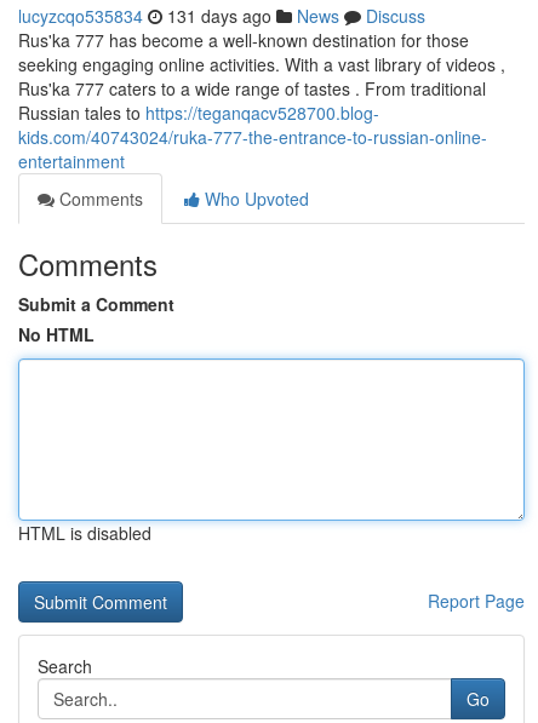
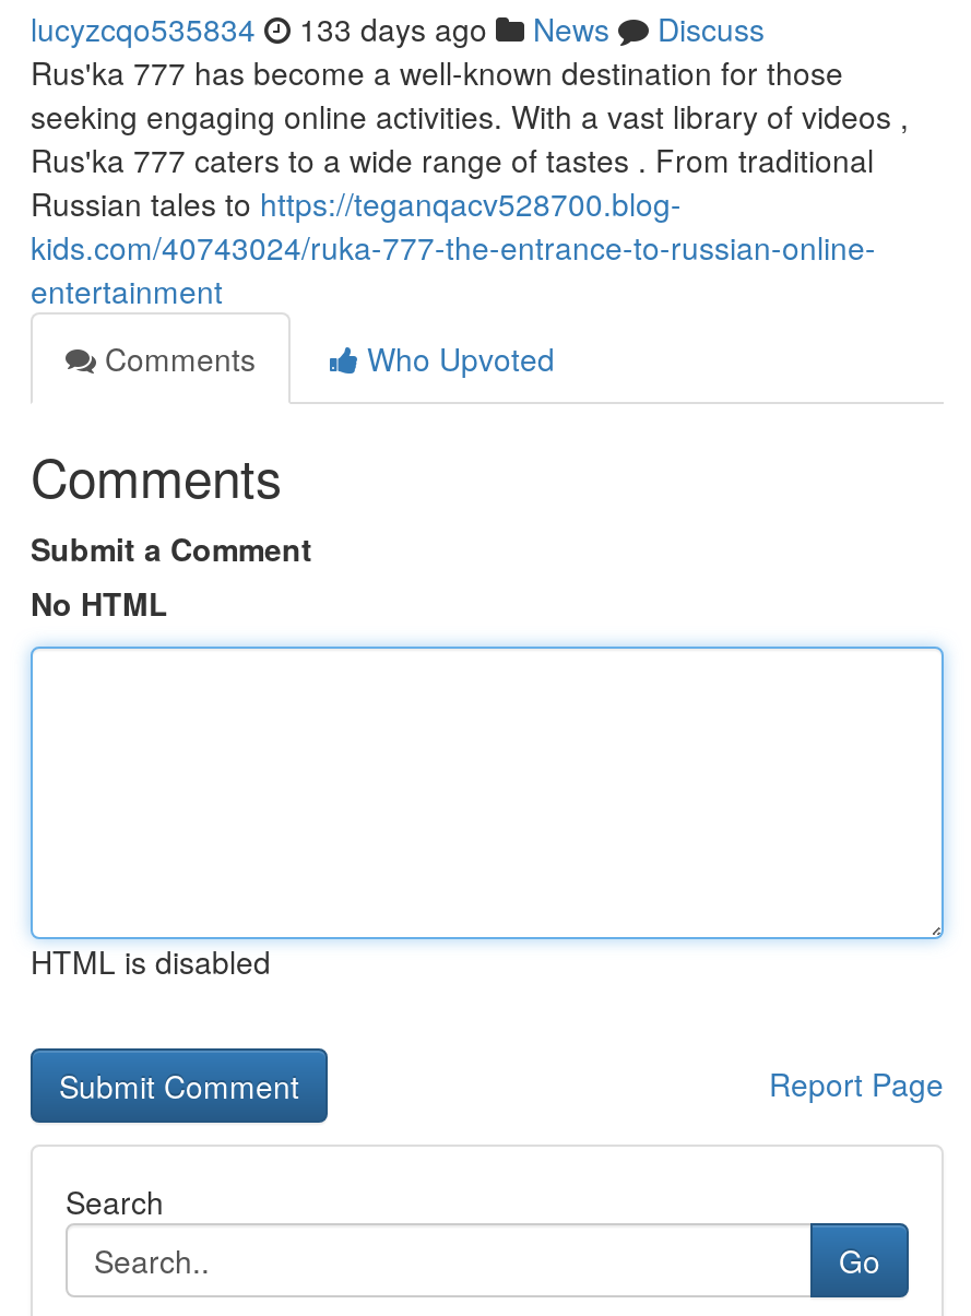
[18,4,425,28] lucyzcqo535834 131 days ago News Discuss -> [31,7,765,50] lucyzcqo535834 133 days ago News Discuss

